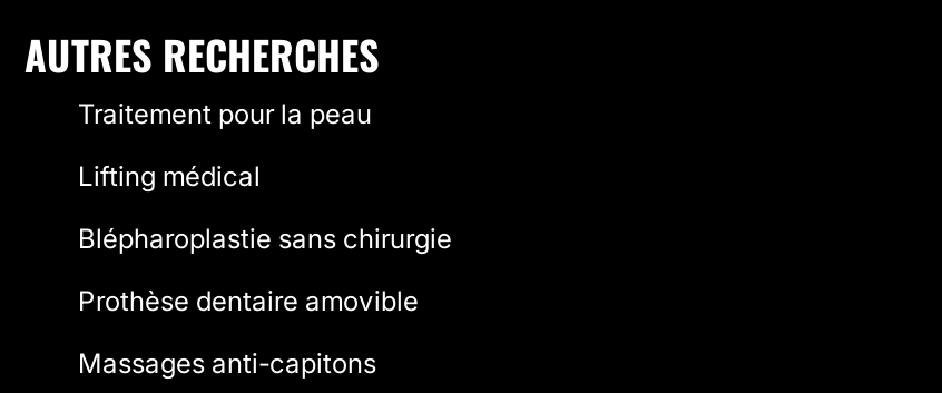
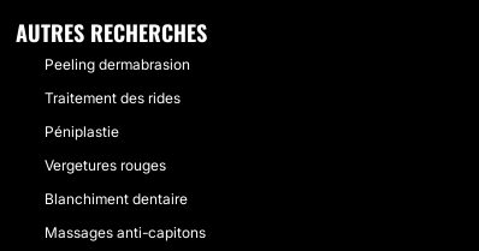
[78,97,452,317] Traitement pour la peau | Lifting médical | Blépharoplastie sans chirurgie | Prothèse dentaire amovible -> [45,55,190,208] Peeling dermabrasion | Traitement des rides | Péniplastie | Vergetures rouges | Blanchiment dentaire

